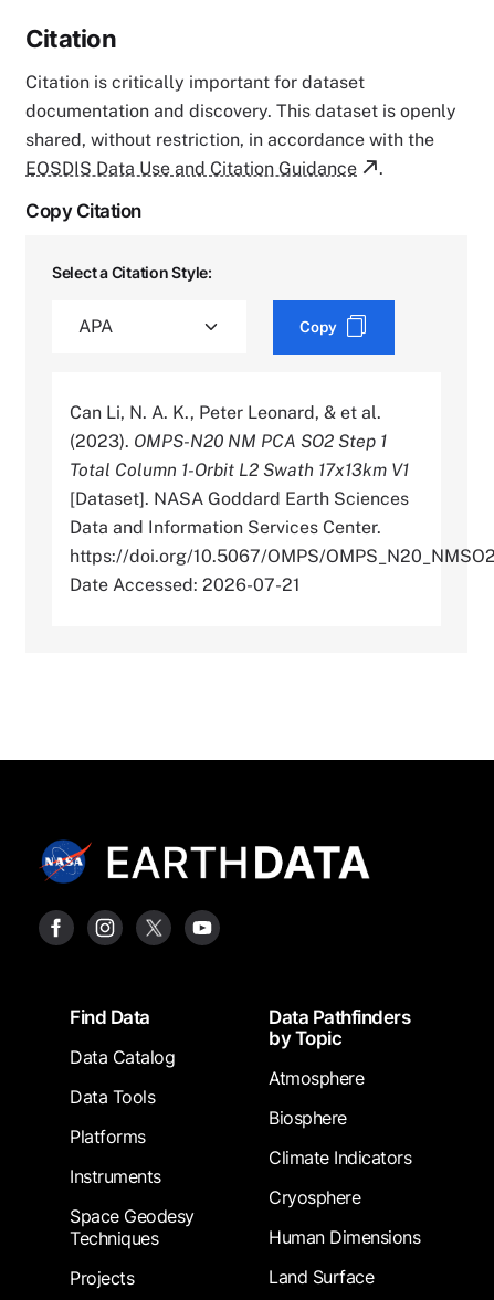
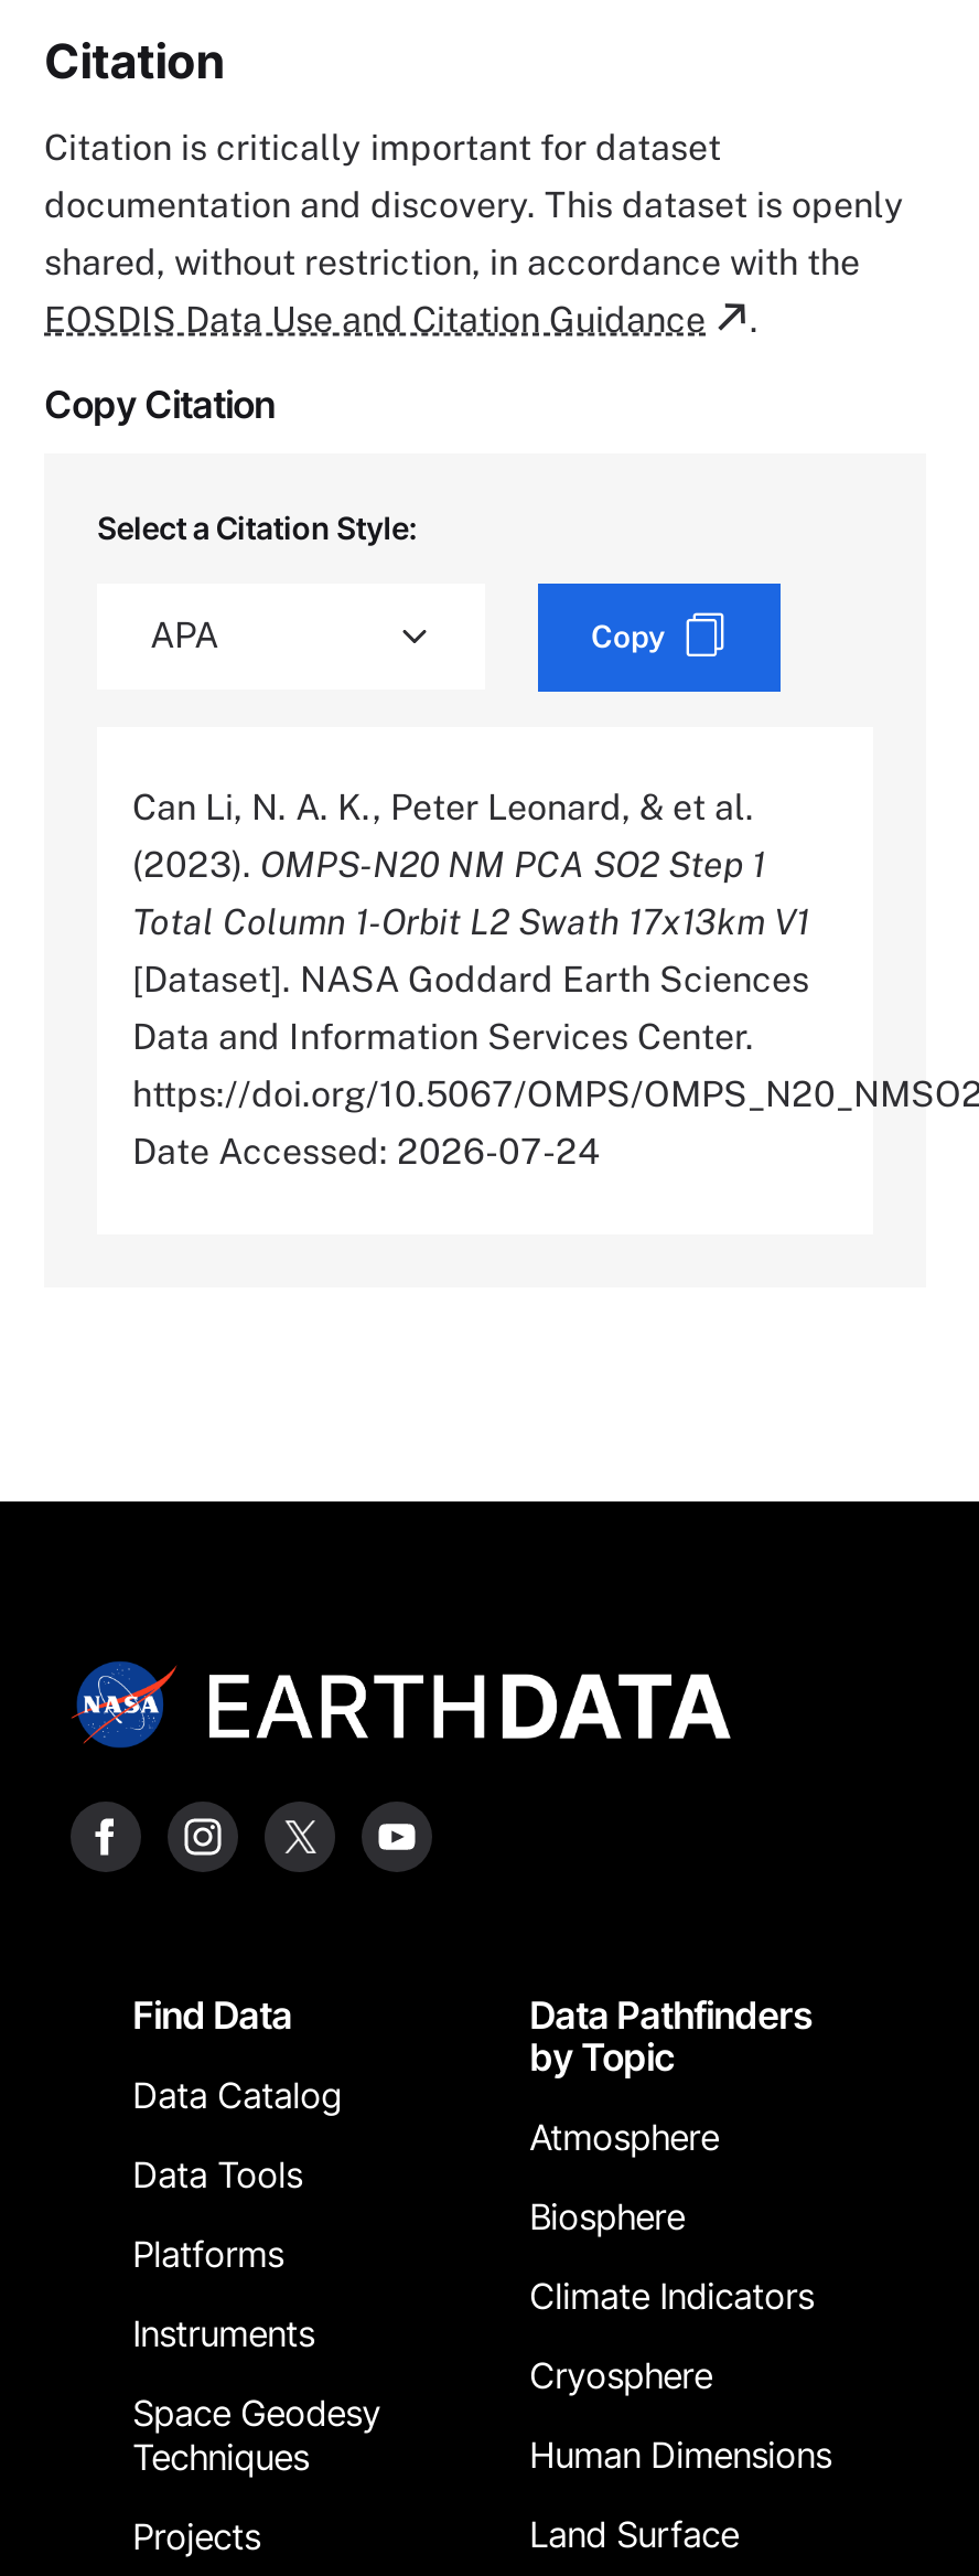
[70,575,301,596] Date Accessed: 2026-07-21 -> [132,1132,600,1174] Date Accessed: 2026-07-24

